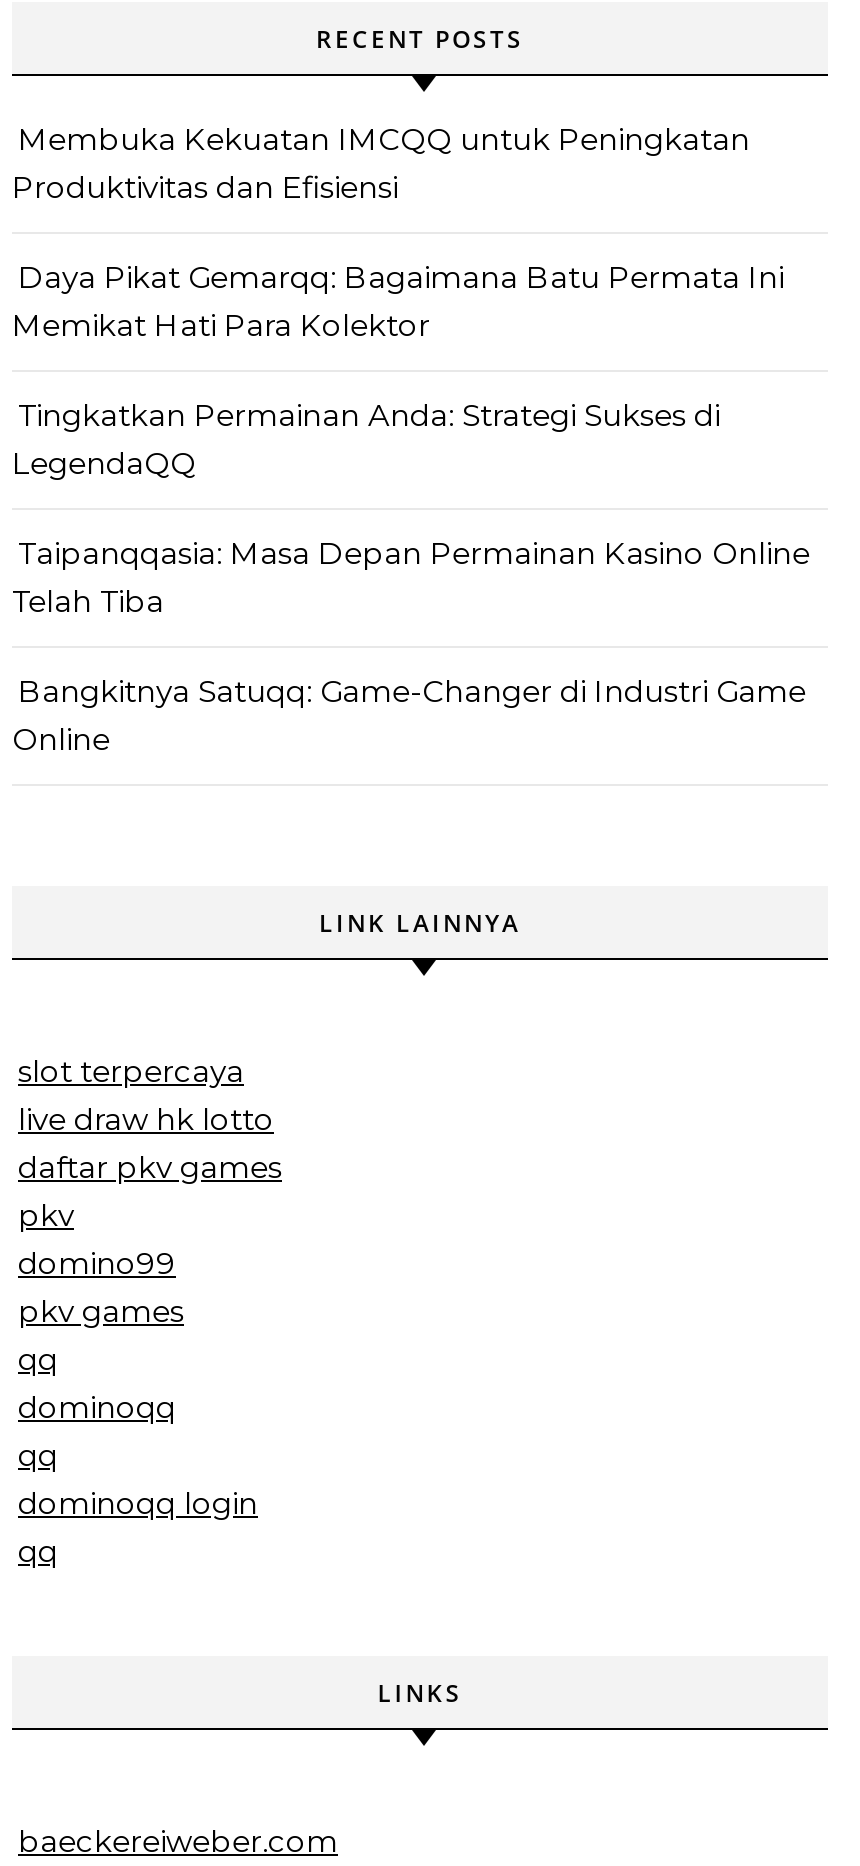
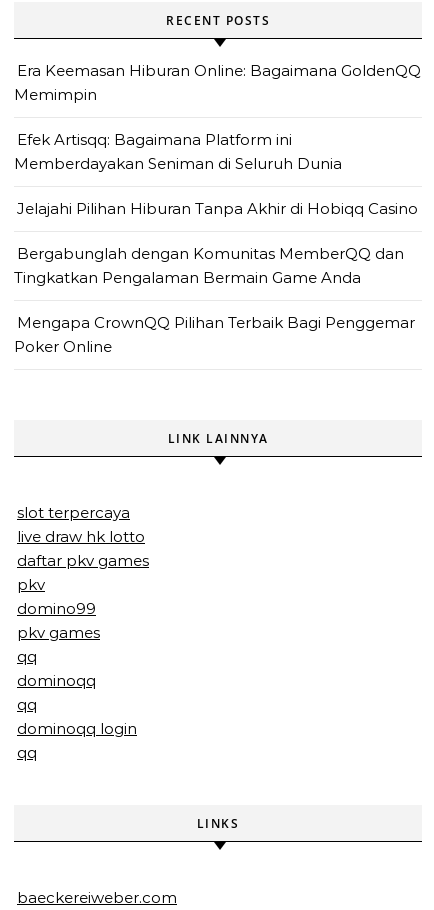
[12,120,750,206] Membuka Kekuatan IMCQQ untuk Peningkatan | Produktivitas dan Efisiensi -> [14,61,421,104] Era Keemasan Hiburan Online: Bagaimana GoldenQQ | Memimpin
[12,258,784,344] Daya Pikat Gemarqq: Bagaimana Batu Permata Ini | Memikat Hati Para Kolektor -> [14,130,342,173] Efek Artisqq: Bagaimana Platform ini | Memberdayakan Seniman di Seluruh Dunia
[12,396,720,482] Tingkatkan Permainan Anda: Strategi Sukses di | LegendaQQ -> [17,199,418,218] Jelajahi Pilihan Hiburan Tanpa Akhir di Hobiqq Casino
[12,534,810,620] Taipanqqasia: Masa Depan Permainan Kasino Online | Telah Tiba -> [14,244,404,287] Bergabunglah dengan Komunitas MemberQQ dan | Tingkatkan Pengalaman Bermain Game Anda
[12,672,806,758] Bangkitnya Satuqq: Game-Changer di Industri Game | Online -> [14,313,415,356] Mengapa CrownQQ Pilihan Terbaik Bagi Penggemar | Poker Online

